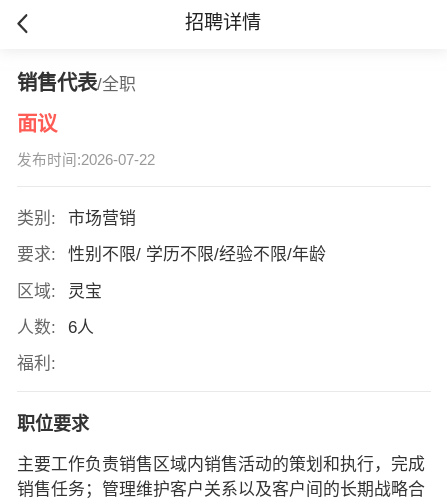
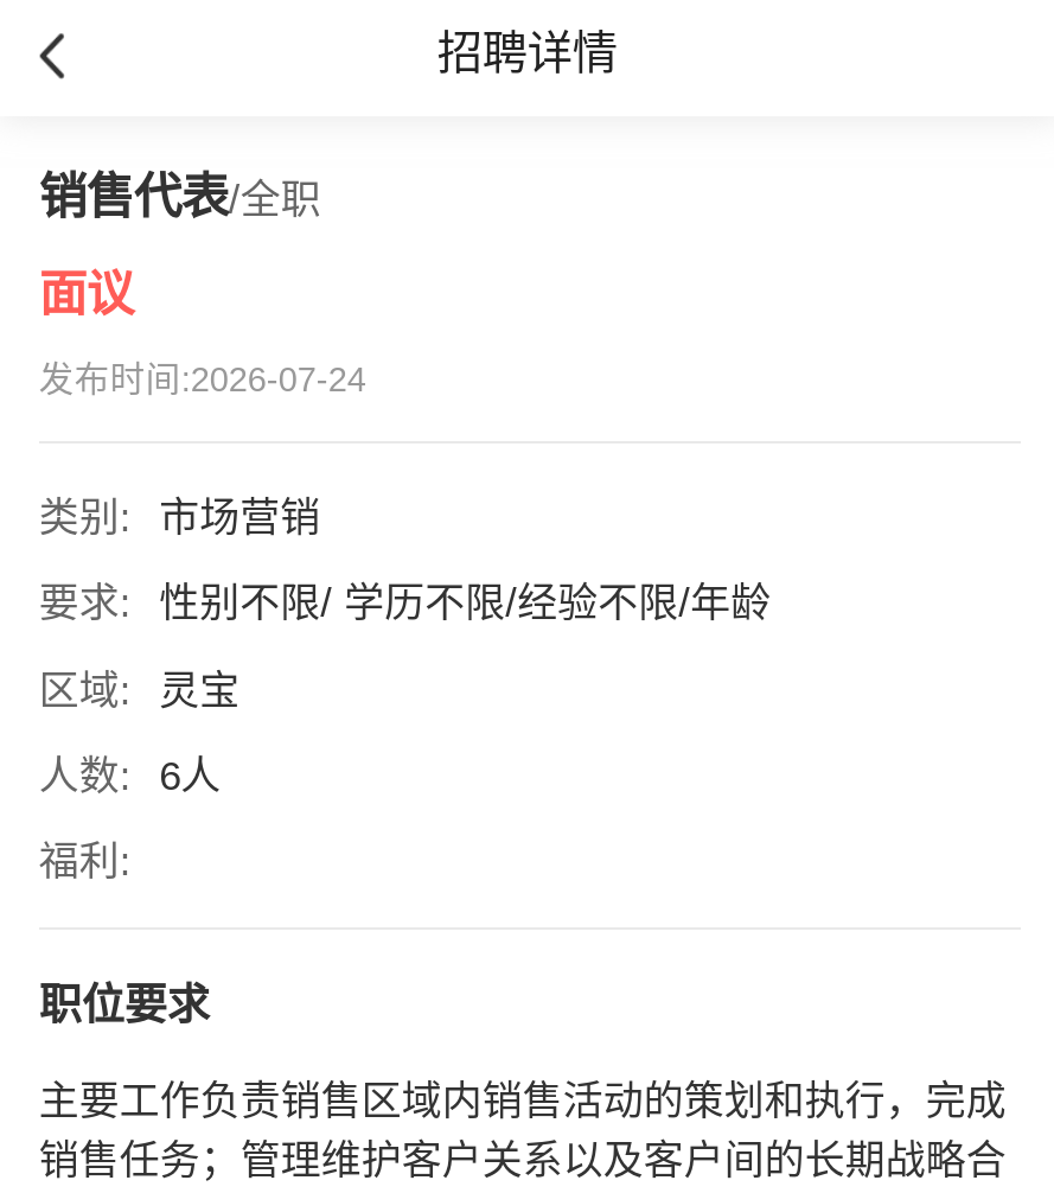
[17,152,155,168] 发布时间:2026-07-22 -> [39,361,366,399] 发布时间:2026-07-24

